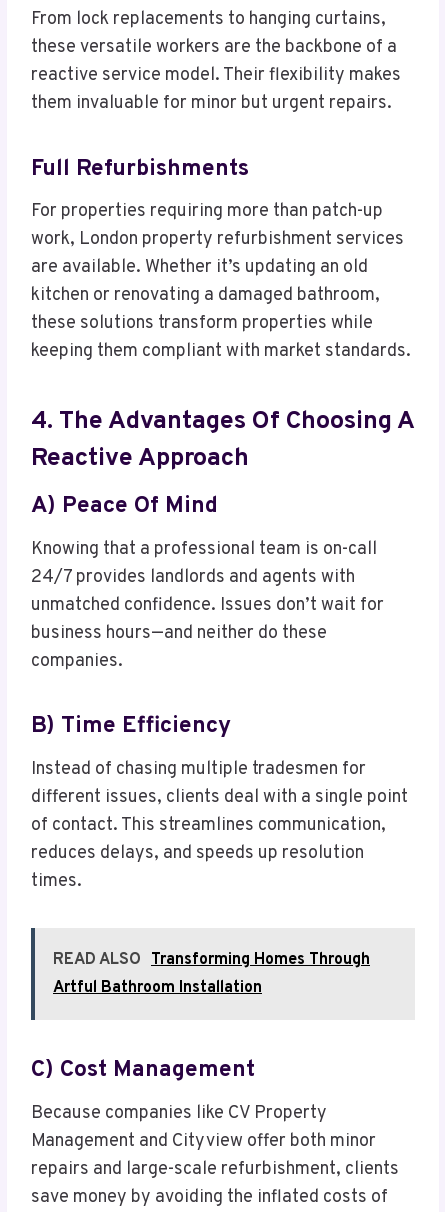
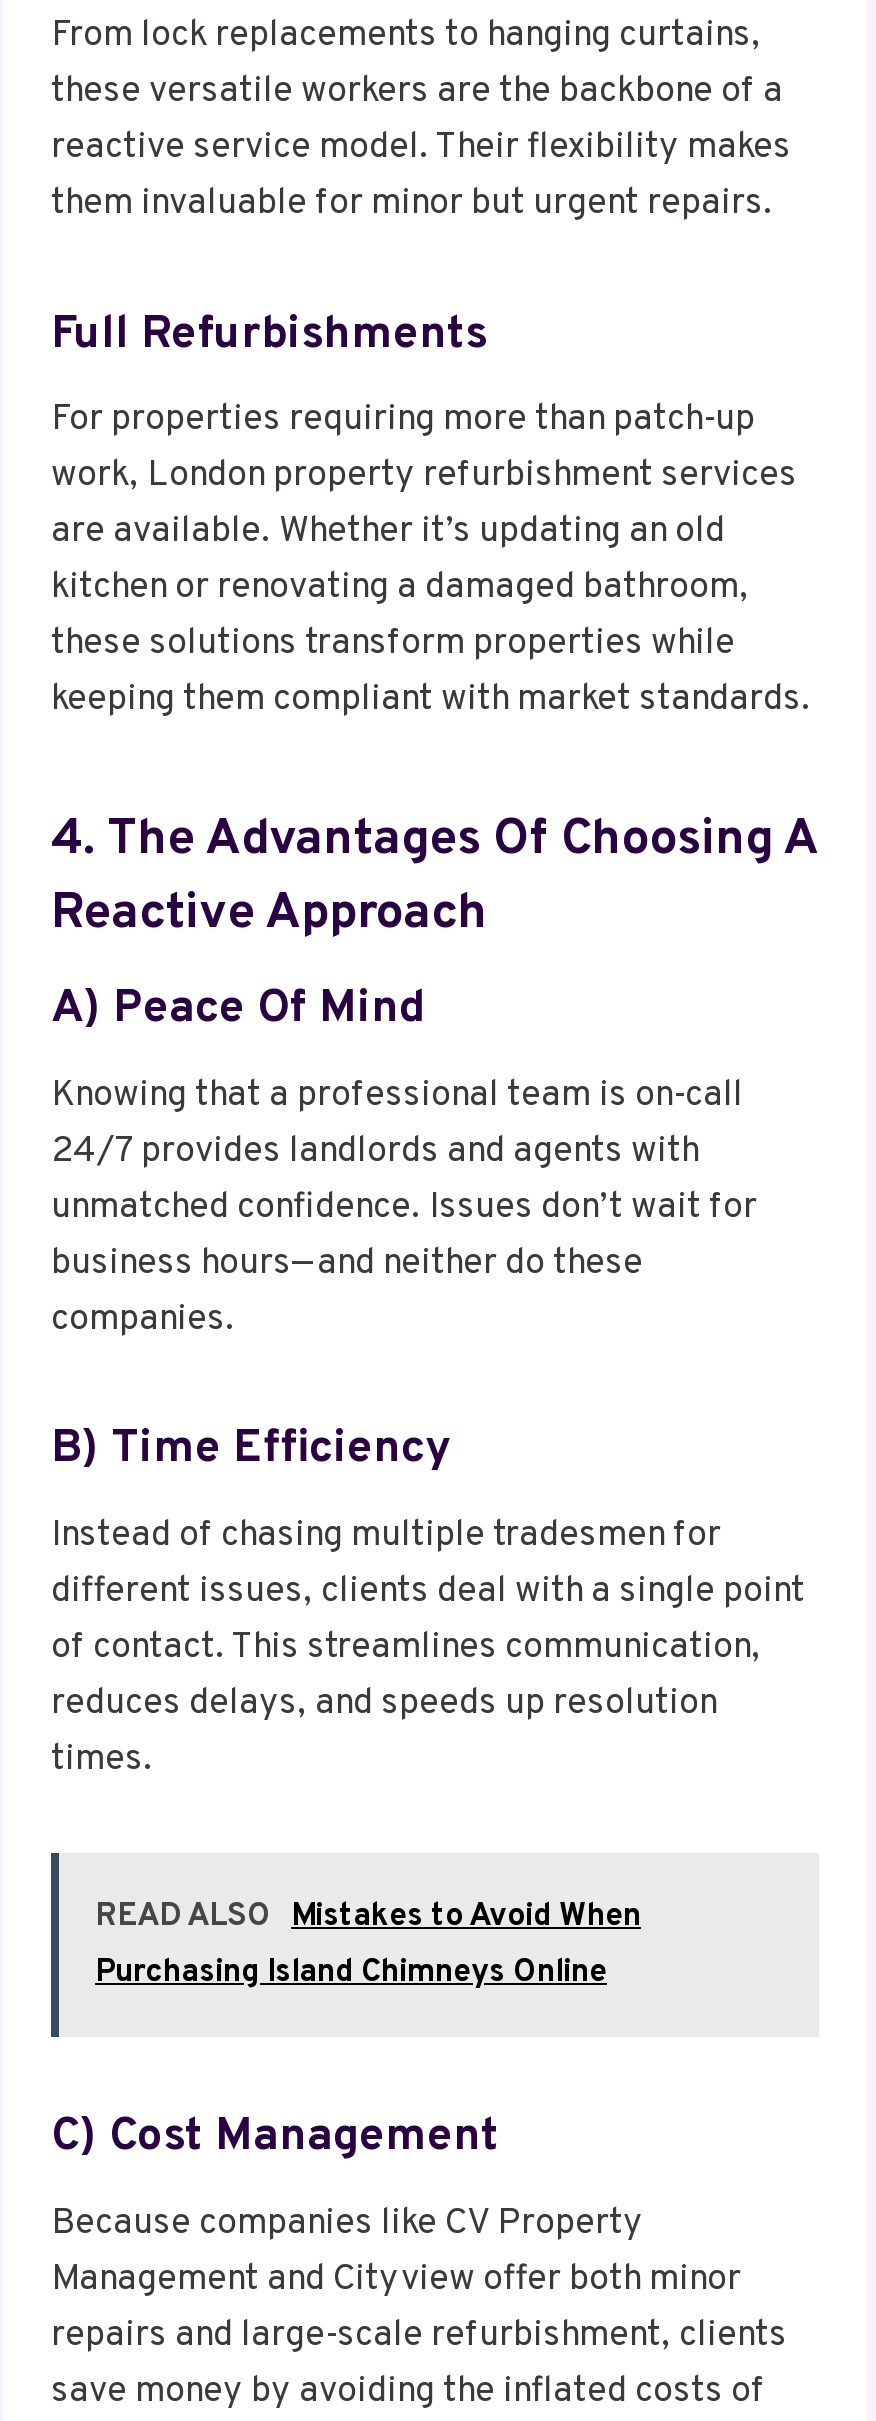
[53,950,370,998] READ ALSO Transforming Homes Through | Artful Bathroom Installation -> [95,1897,641,1993] READ ALSO Mistakes to Avoid When | Purchasing Island Chimneys Online

